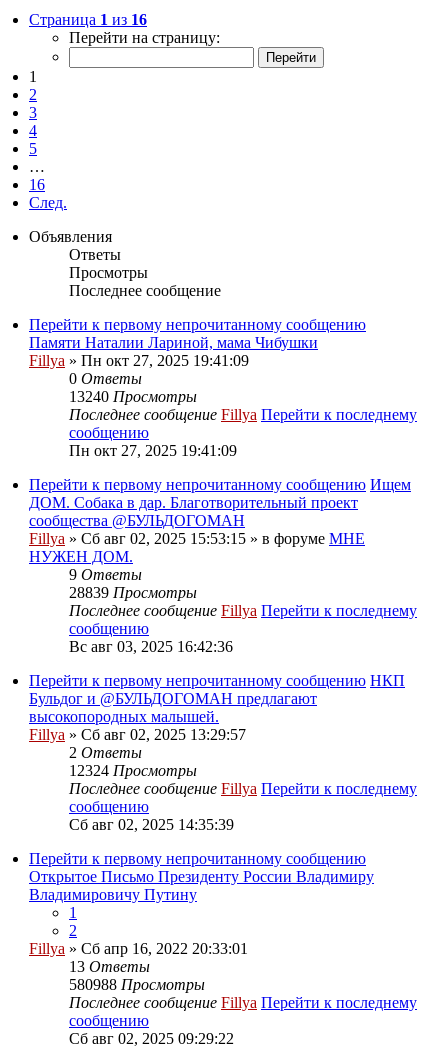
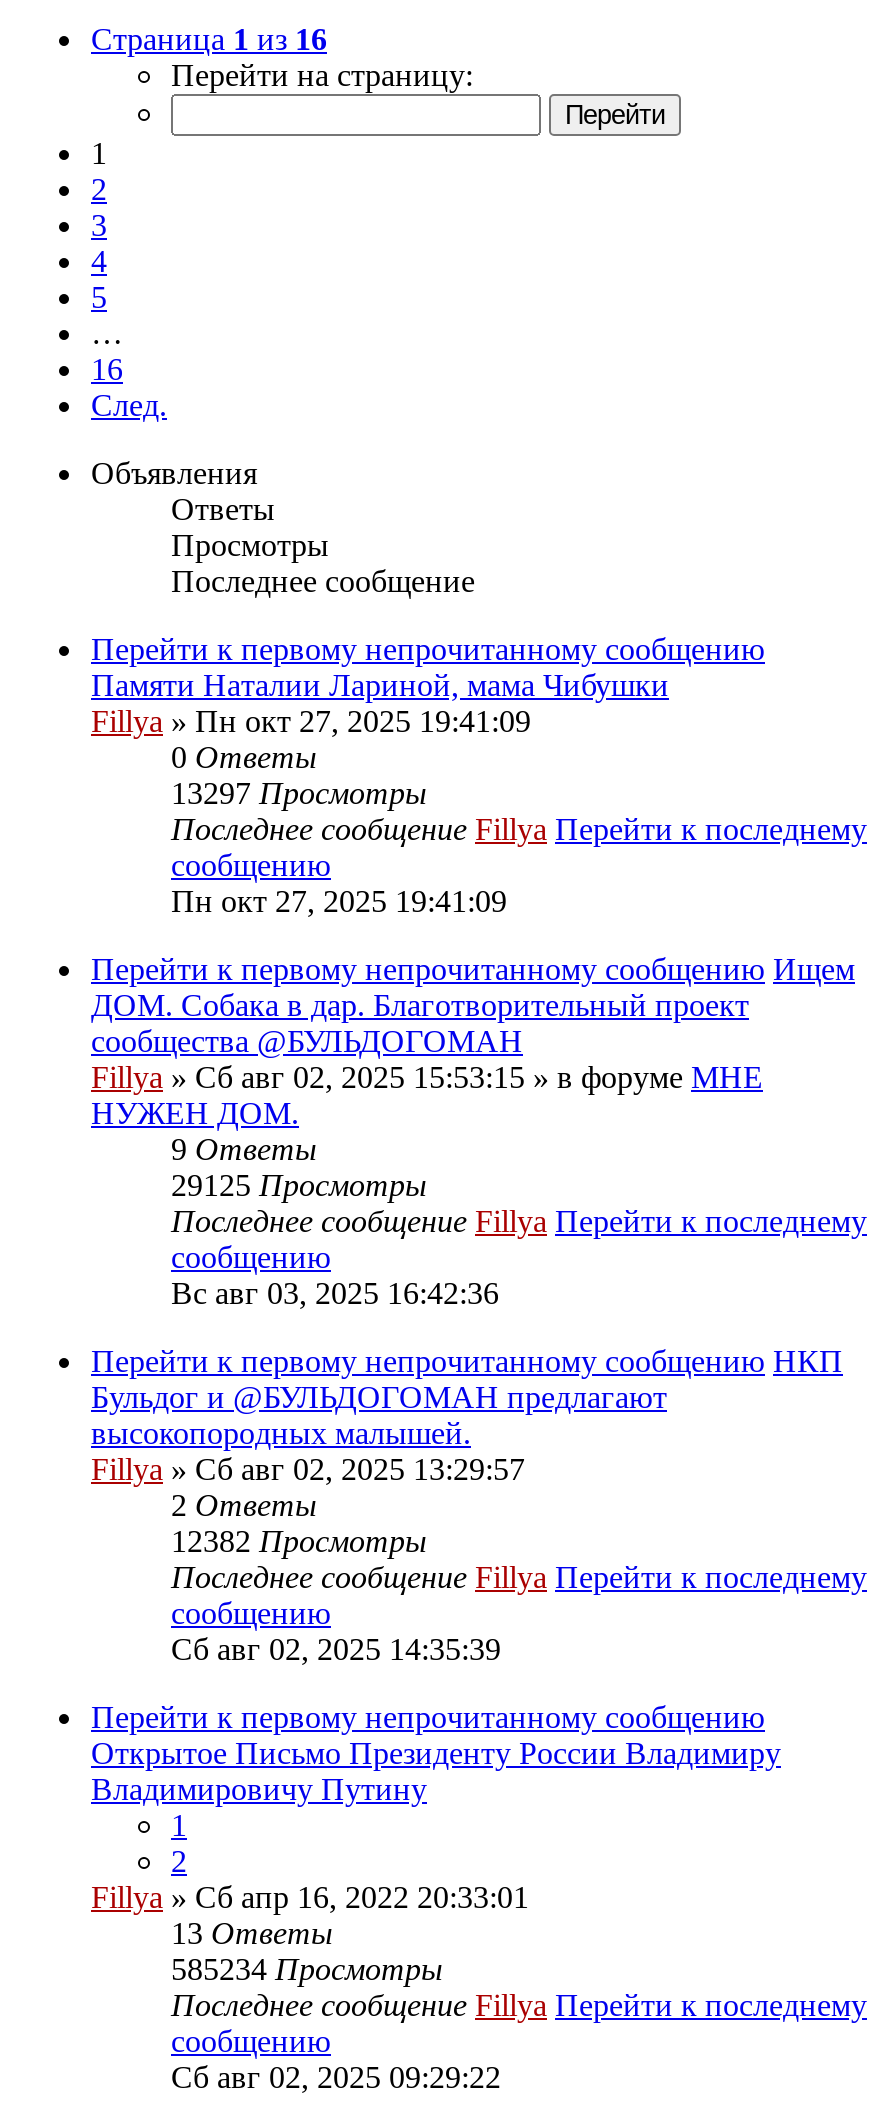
[69,388,197,405] 13240 Просмотры -> [171,776,427,810] 13297 Просмотры
[69,584,197,601] 28839 Просмотры -> [171,1168,427,1202] 29125 Просмотры
[69,762,197,779] 12324 Просмотры -> [171,1524,427,1558] 12382 Просмотры
[69,976,205,993] 580988 Просмотры -> [171,1952,443,1986] 585234 Просмотры

